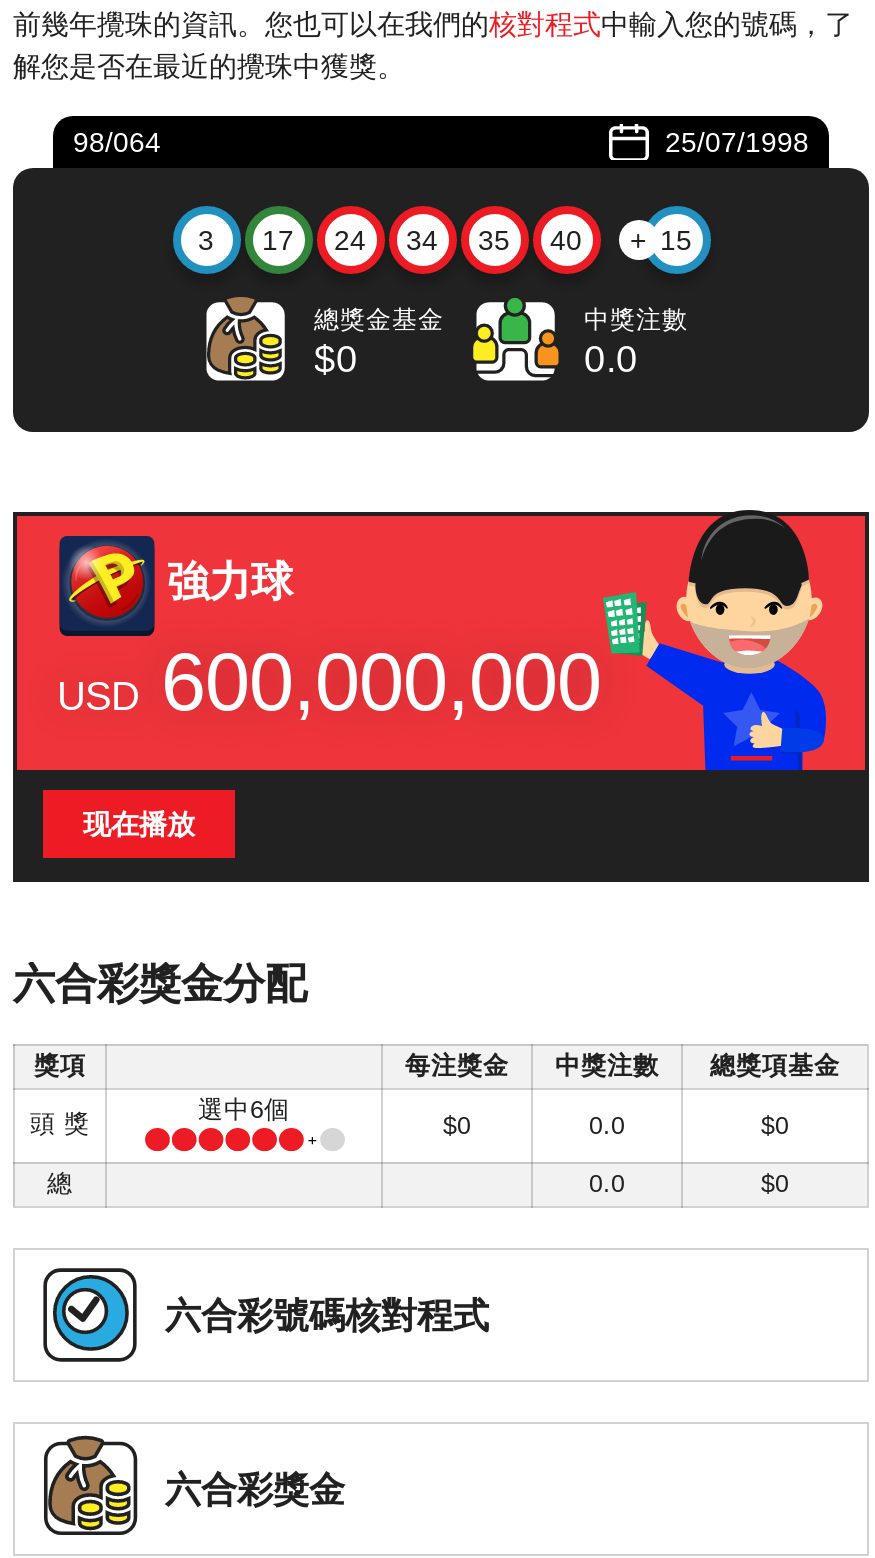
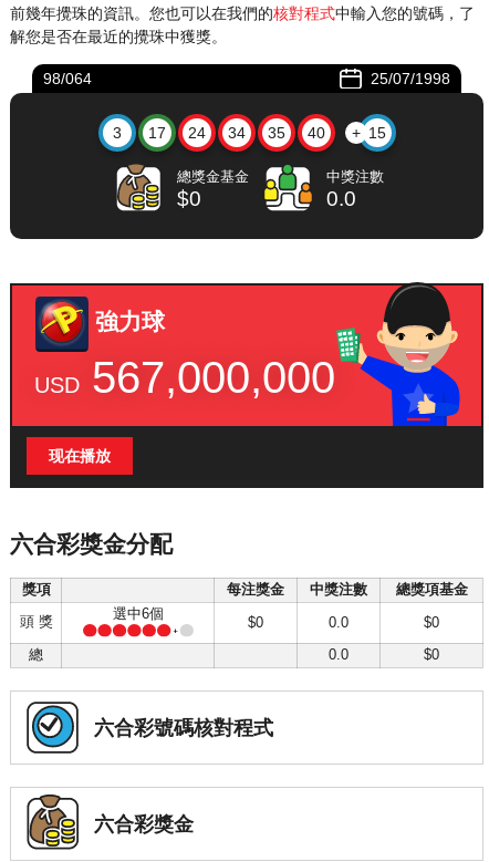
[57,636,601,728] USD 600,000,000 -> [34,352,335,403] USD 567,000,000

